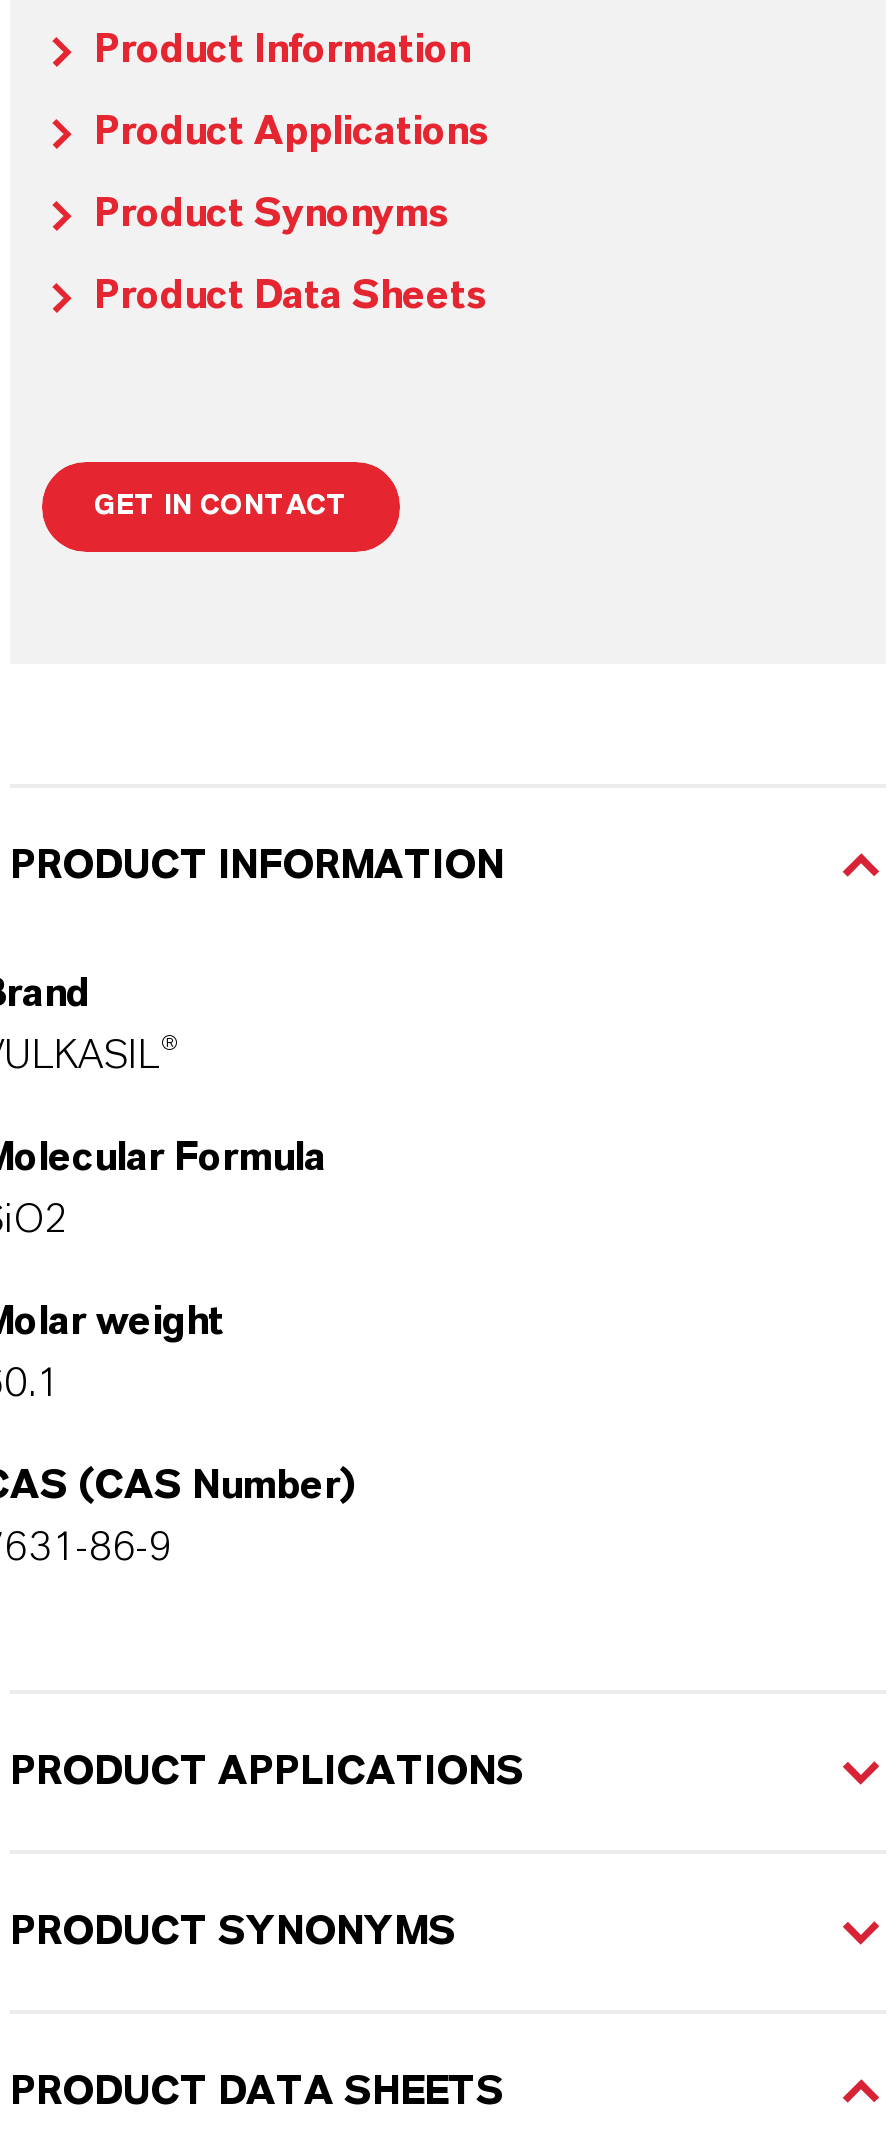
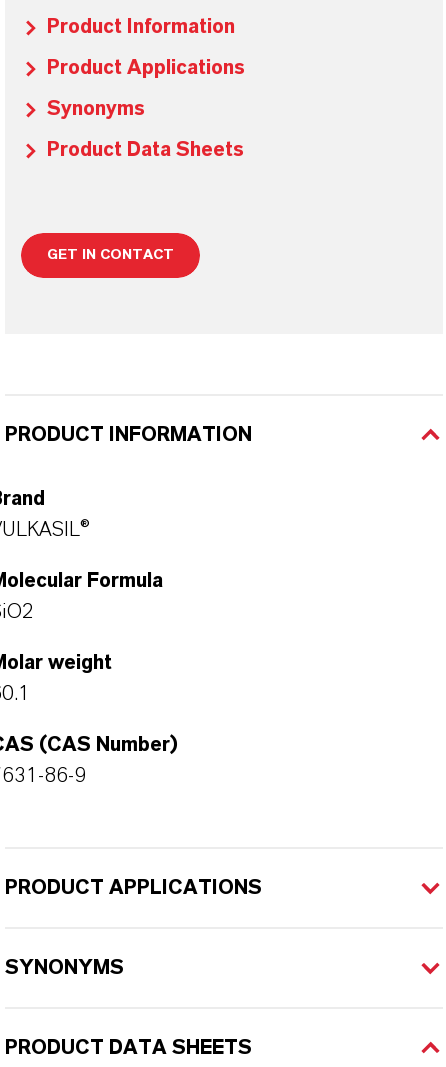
[94,194,450,234] Product Synonyms -> [47,99,145,119] Synonyms
[10,1912,456,1952] PRODUCT SYNONYMS -> [5,958,124,978] SYNONYMS

